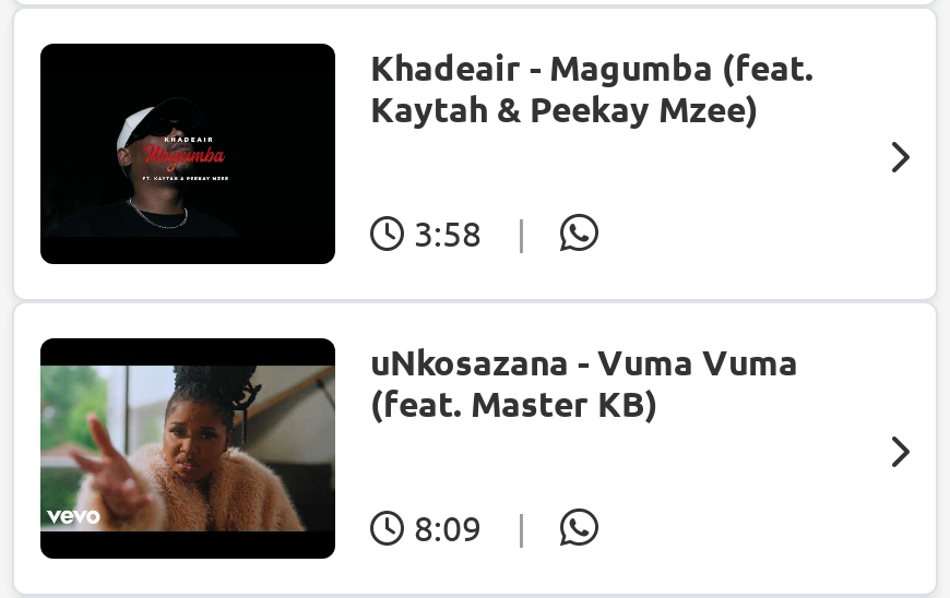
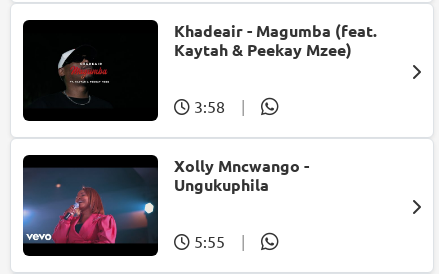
[38,338,798,533] [image] | uNkosazana - Vuma Vuma | (feat. Master KB) -> [22,155,309,244] [image] | Xolly Mncwango - | Ungukuphila
[414,504,482,547] 8:09 -> [194,231,225,251] 5:55

